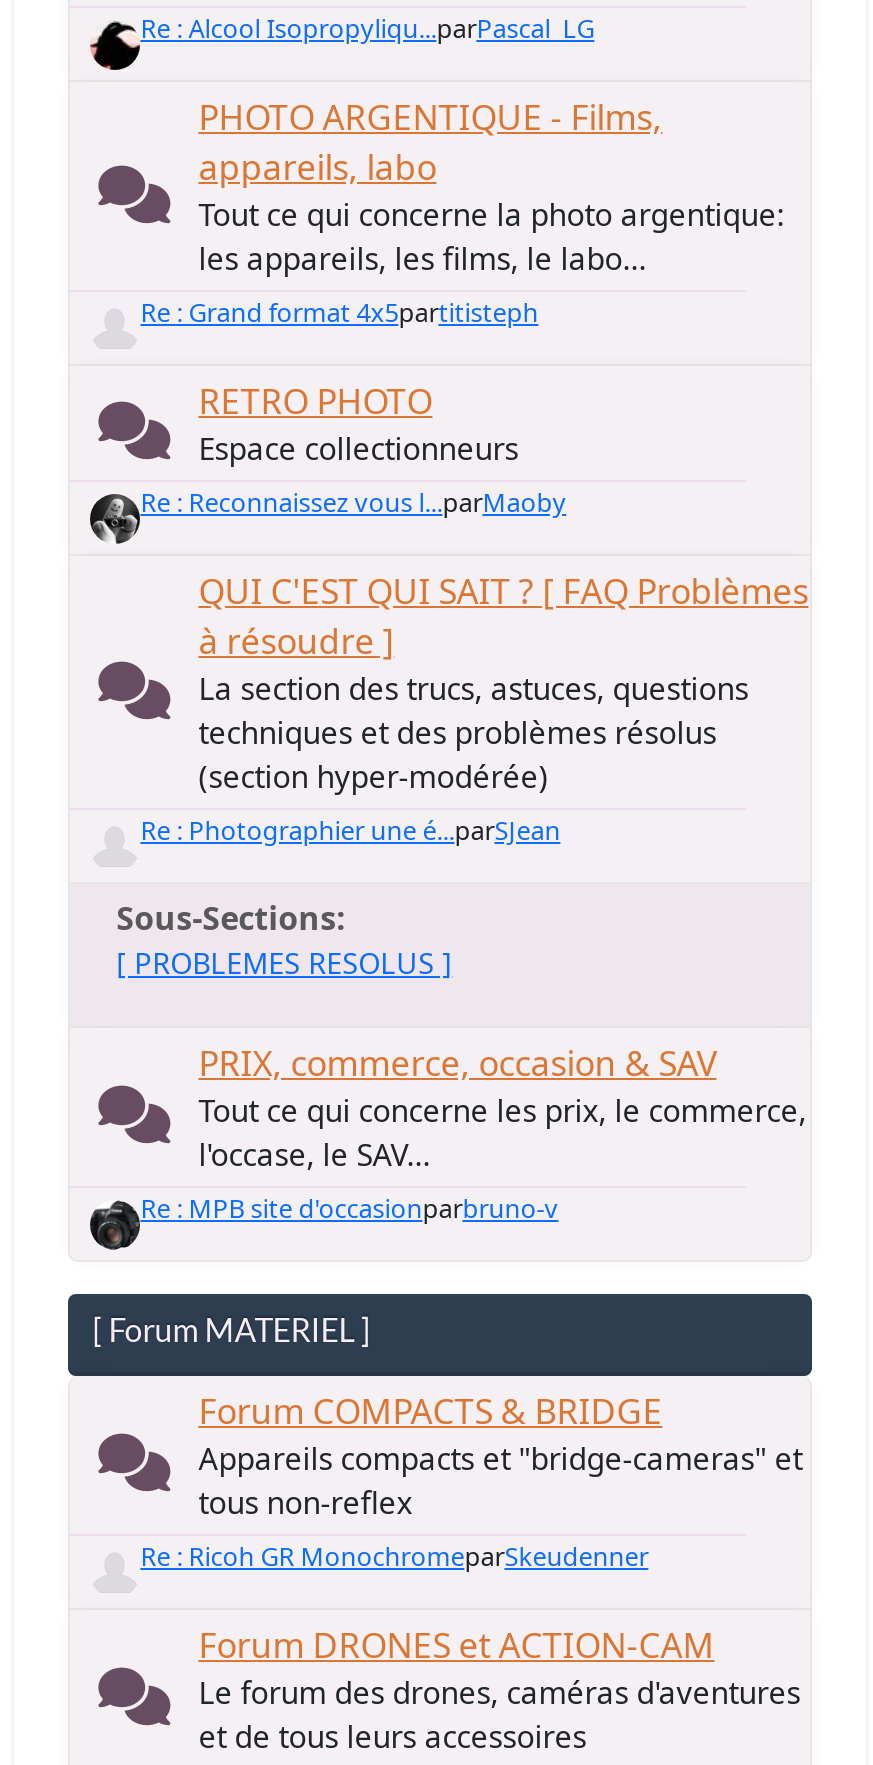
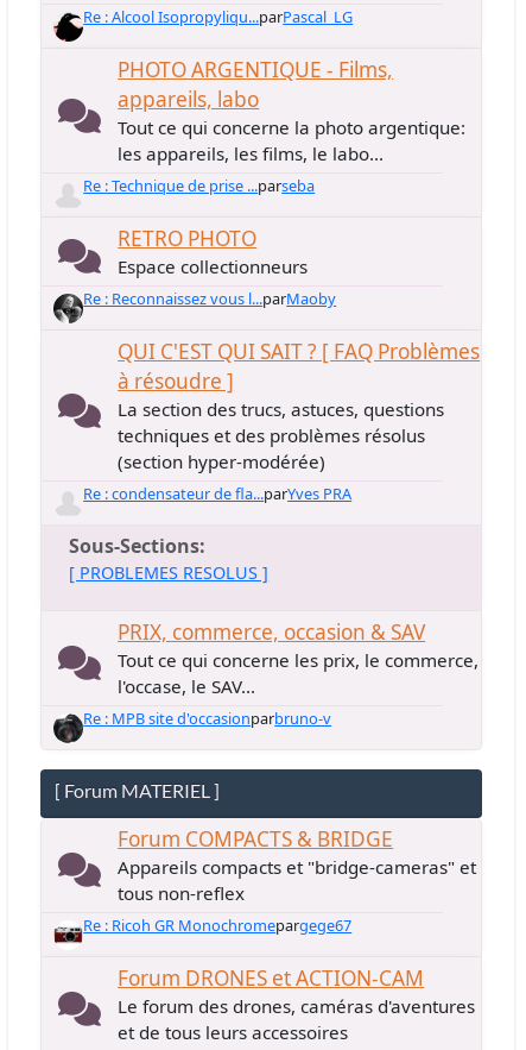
[140,294,538,330] Re : Grand format 4x5partitisteph -> [83,175,315,196] Re : Technique de prise ...parseba
[140,812,560,848] Re : Photographier une é...parSJean -> [83,483,352,504] Re : condensateur de fla...parYves PRA
[140,1538,648,1574] Re : Ricoh GR MonochromeparSkeudenner -> [83,914,352,936] Re : Ricoh GR Monochromepargege67

